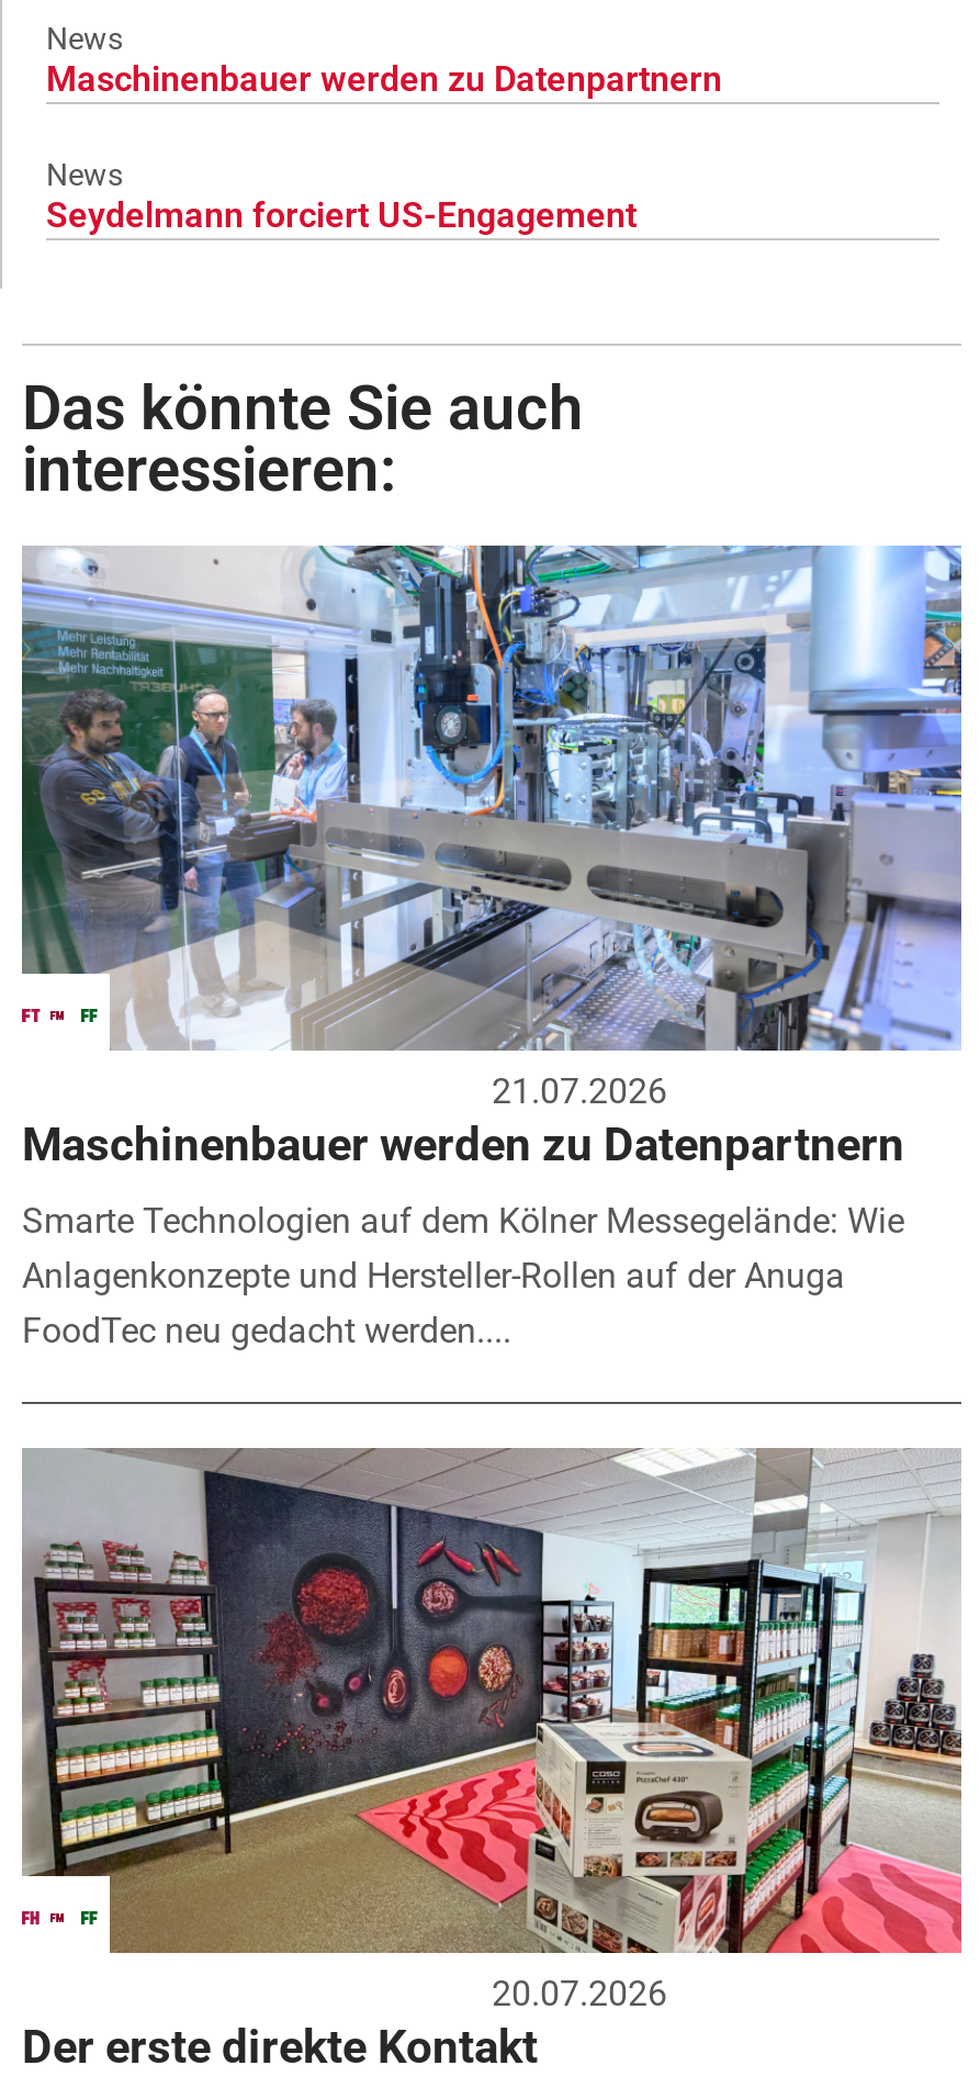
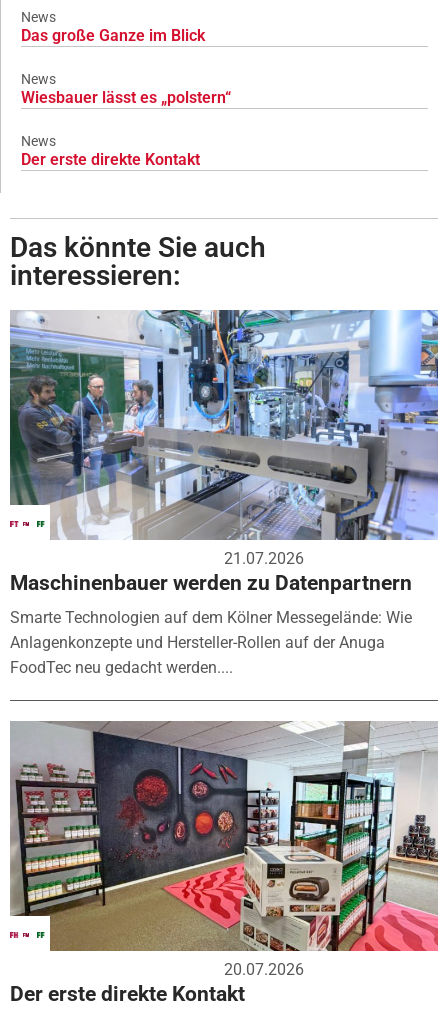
[46,57,722,99] Maschinenbauer werden zu Datenpartnern -> [21,25,205,44] Das große Ganze im Blick
[46,193,637,235] Seydelmann forciert US-Engagement -> [21,87,231,168] Wiesbauer lässt es „polstern“ | News | Der erste direkte Kontakt

